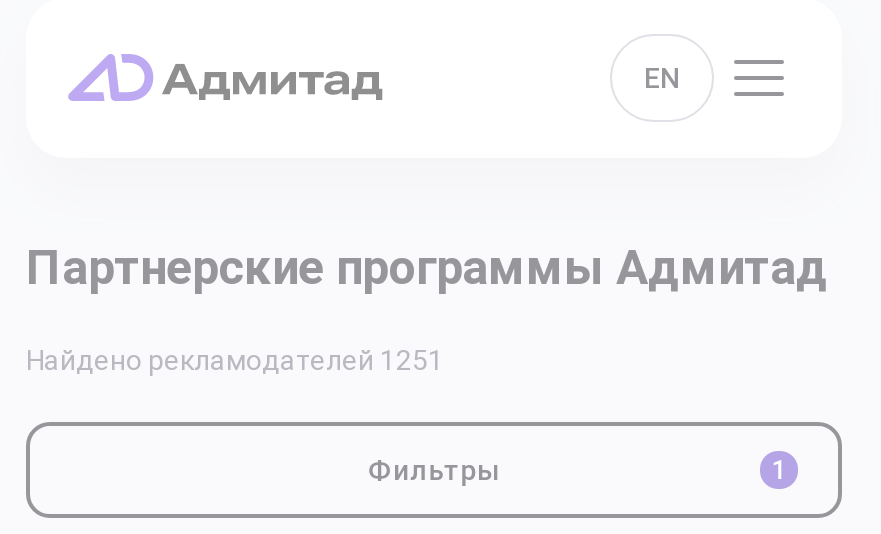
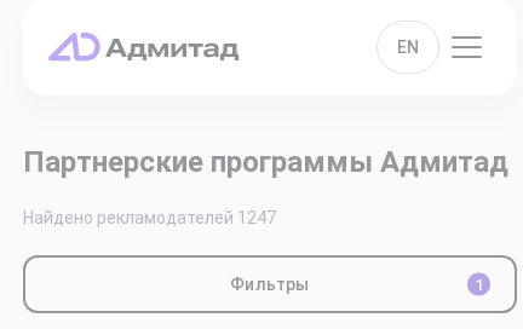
[26,344,444,376] Найдено рекламодателей 1251 -> [23,208,276,227] Найдено рекламодателей 1247

